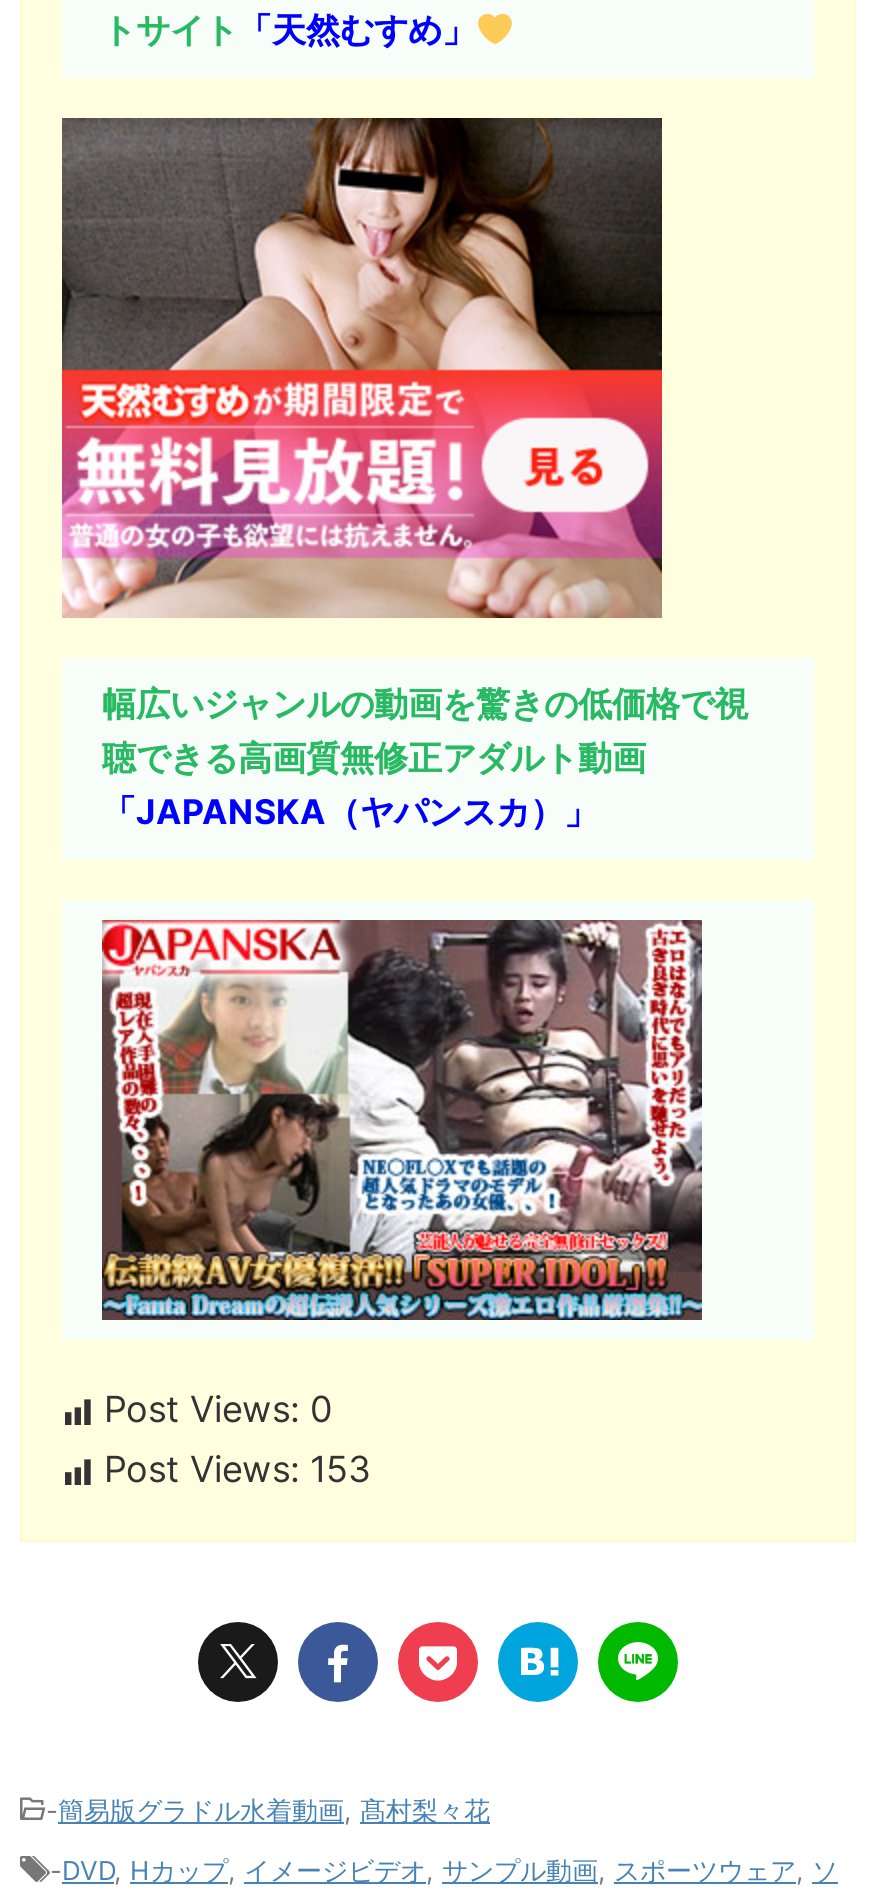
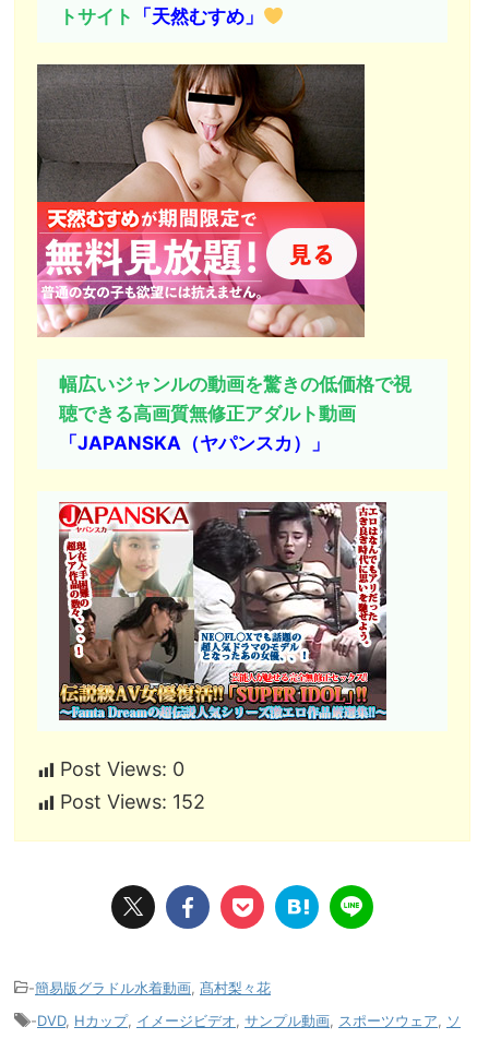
[104,1448,370,1490] Post Views: 153 -> [60,790,205,813] Post Views: 152

